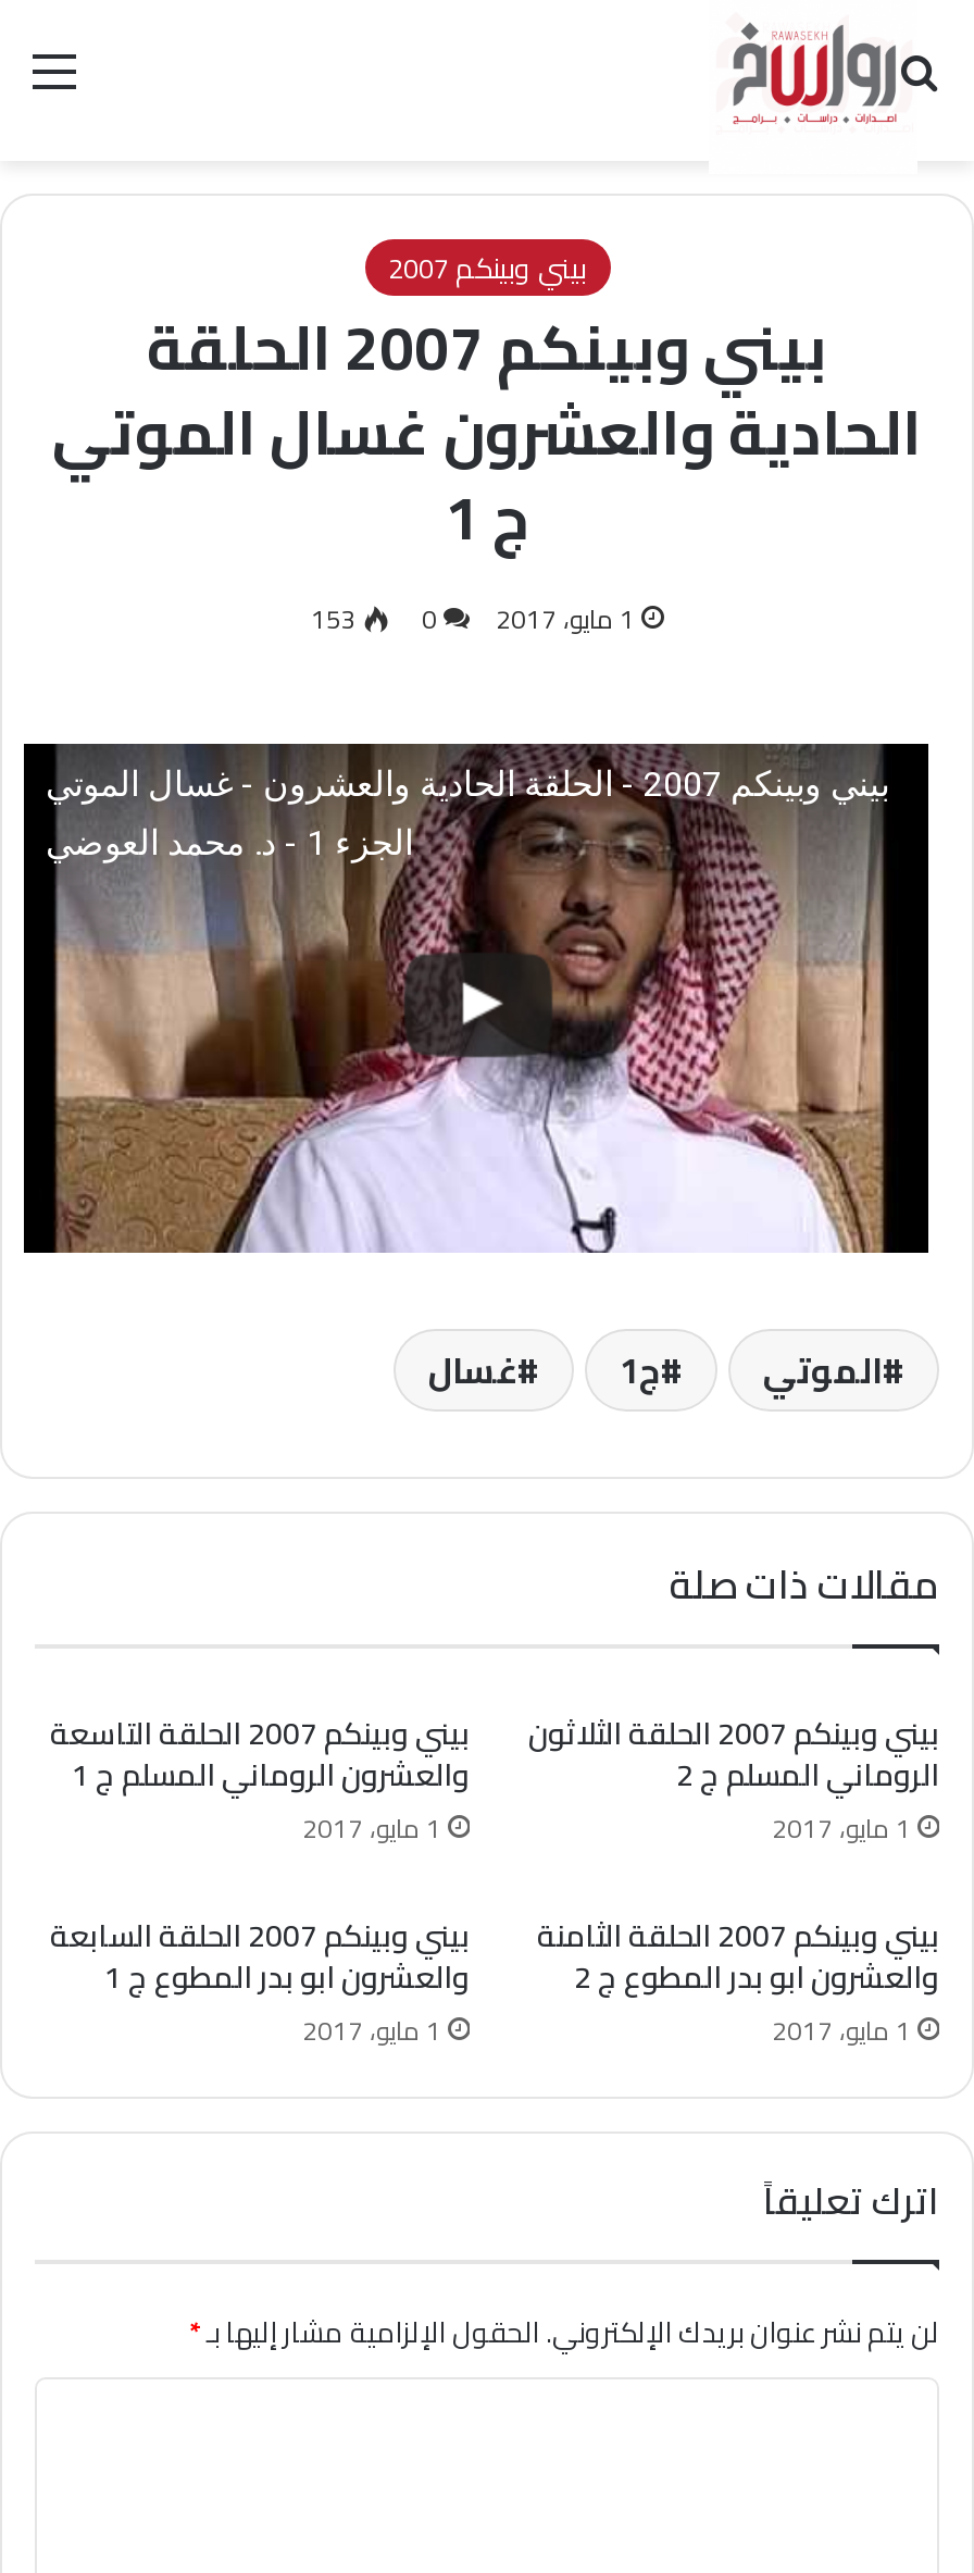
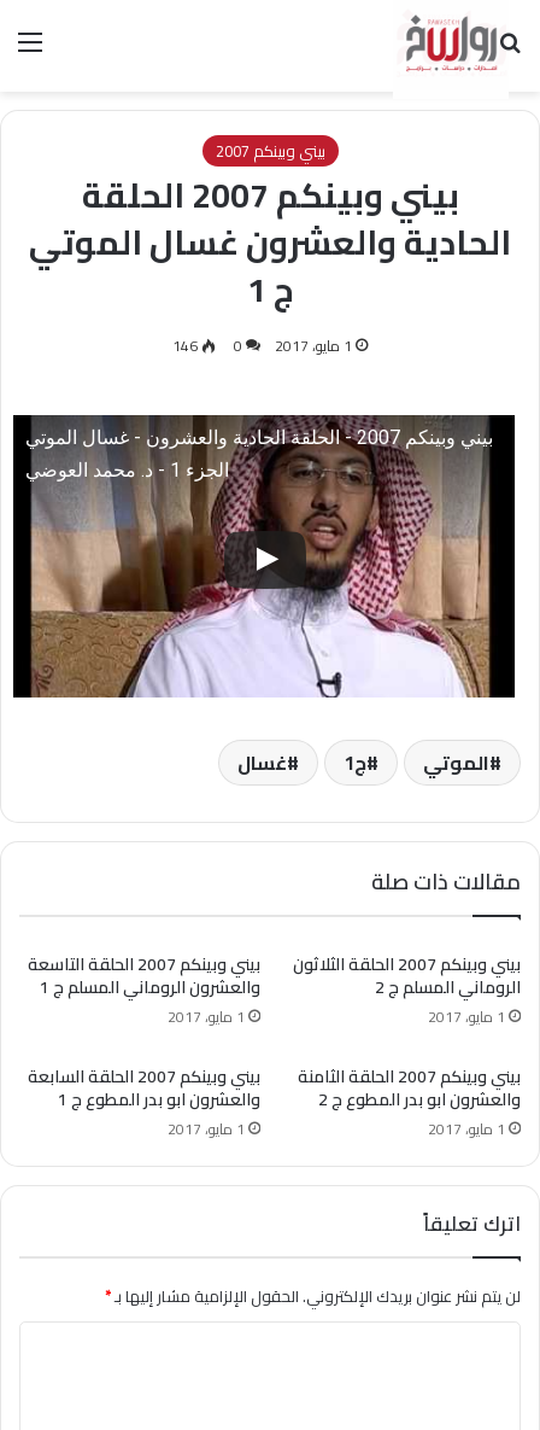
[311,594,437,644] 153 0 -> [172,332,242,360] 146 0

